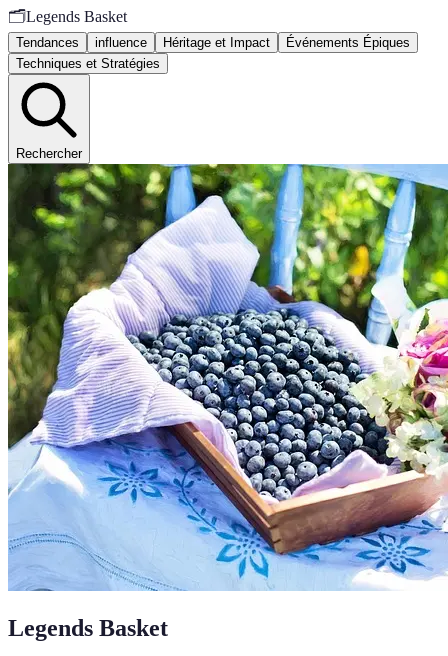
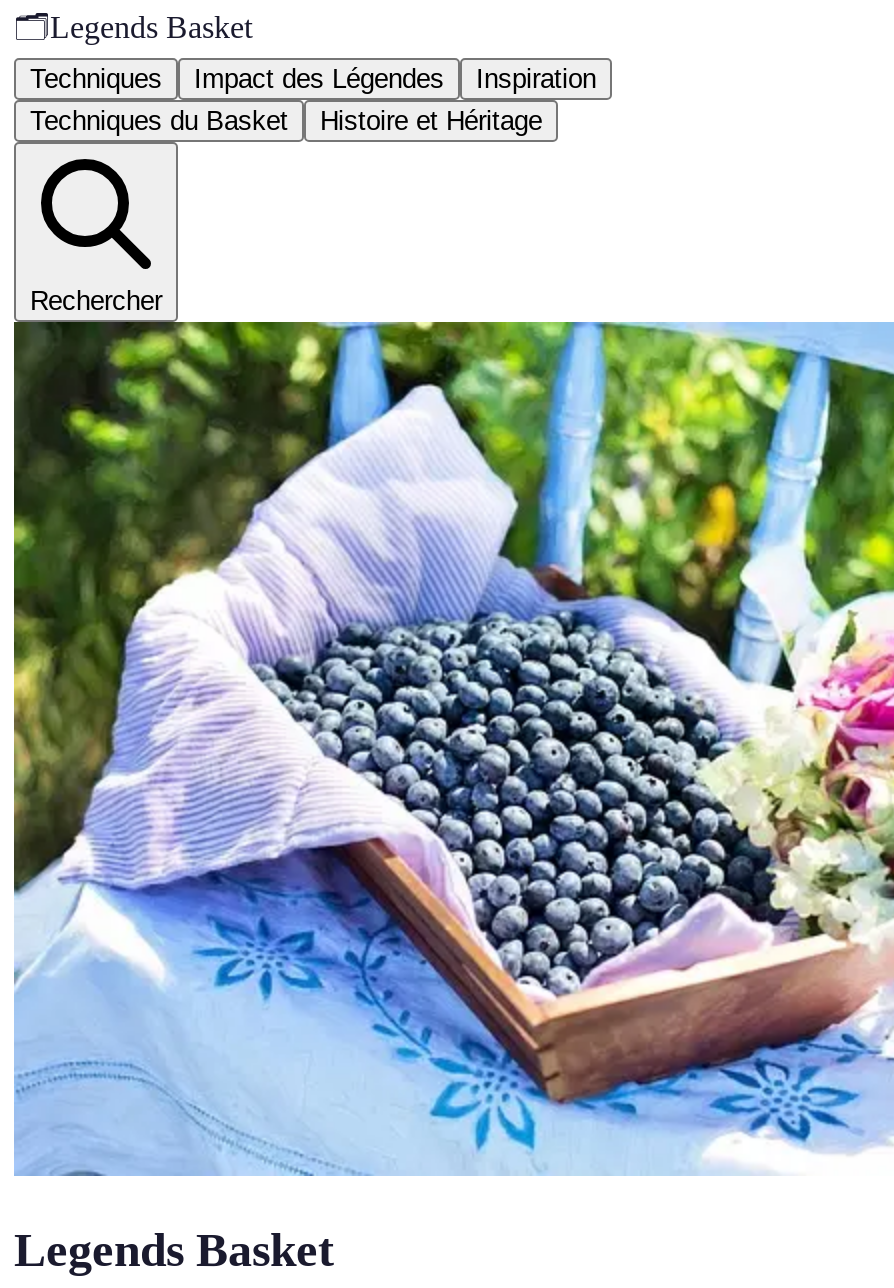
[16,35,410,71] Tendances | influence | Héritage et Impact | Événements Épiques | Techniques et Stratégies -> [30,64,596,136] Techniques | Impact des Légendes | Inspiration | Techniques du Basket | Histoire et Héritage

